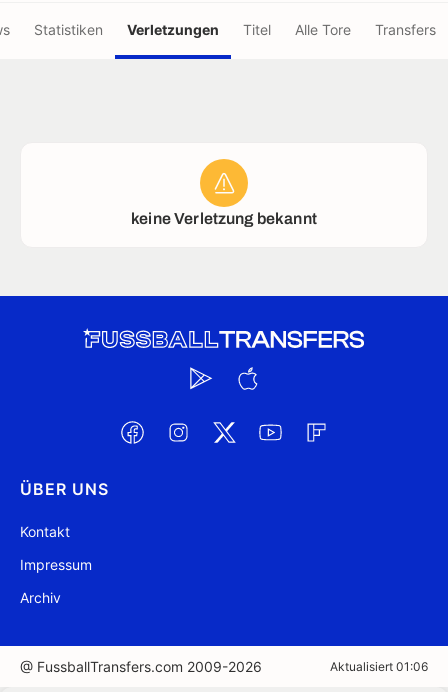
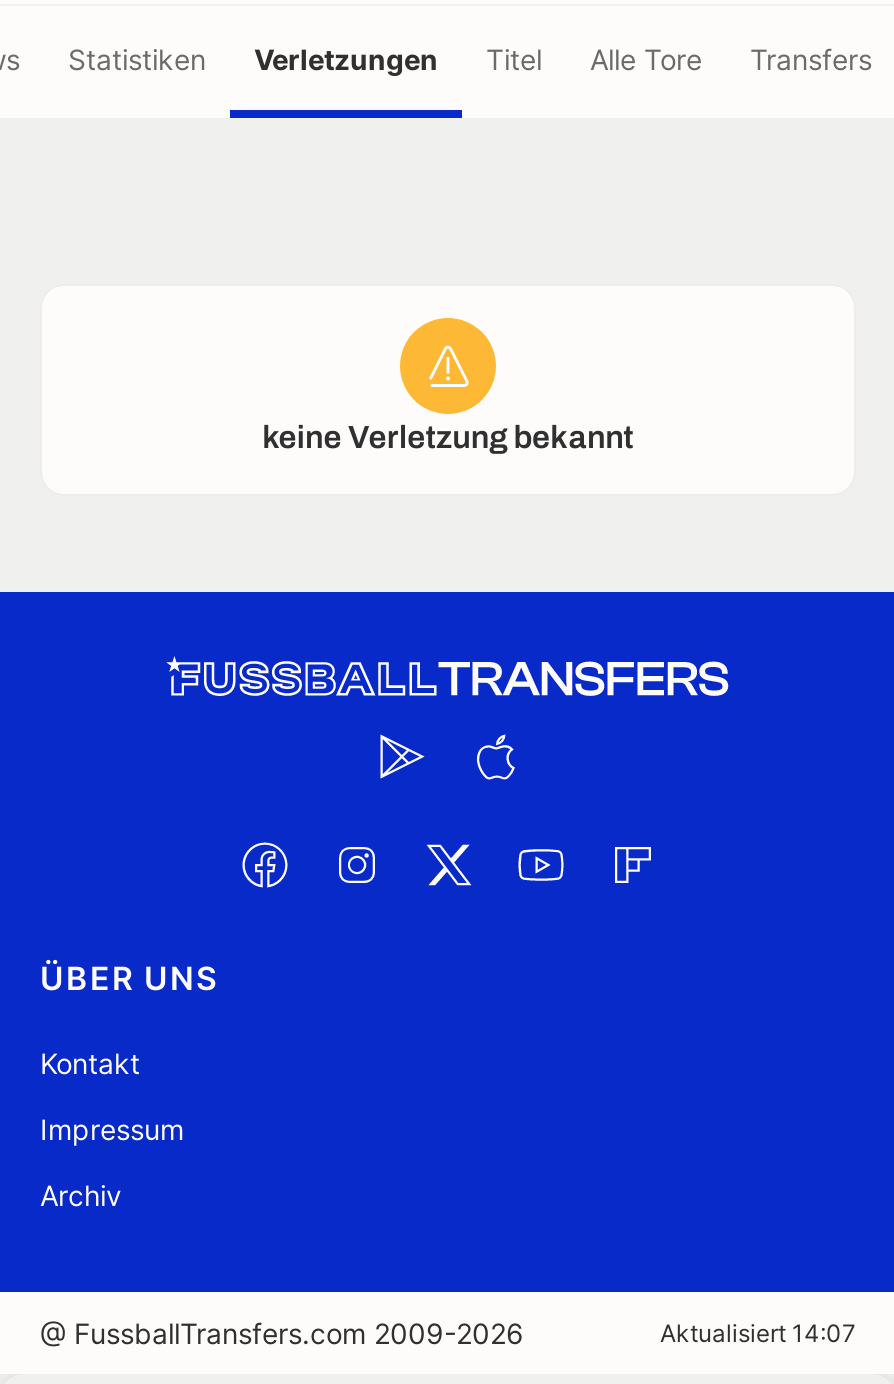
[330,659,428,674] Aktualisiert 01:06 -> [660,1318,856,1348] Aktualisiert 14:07

